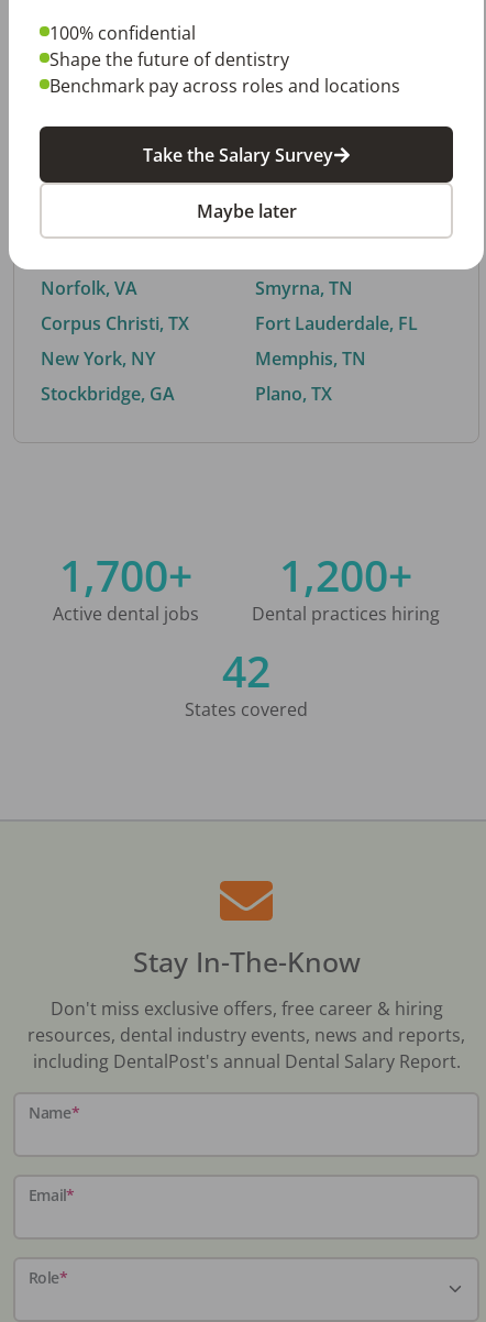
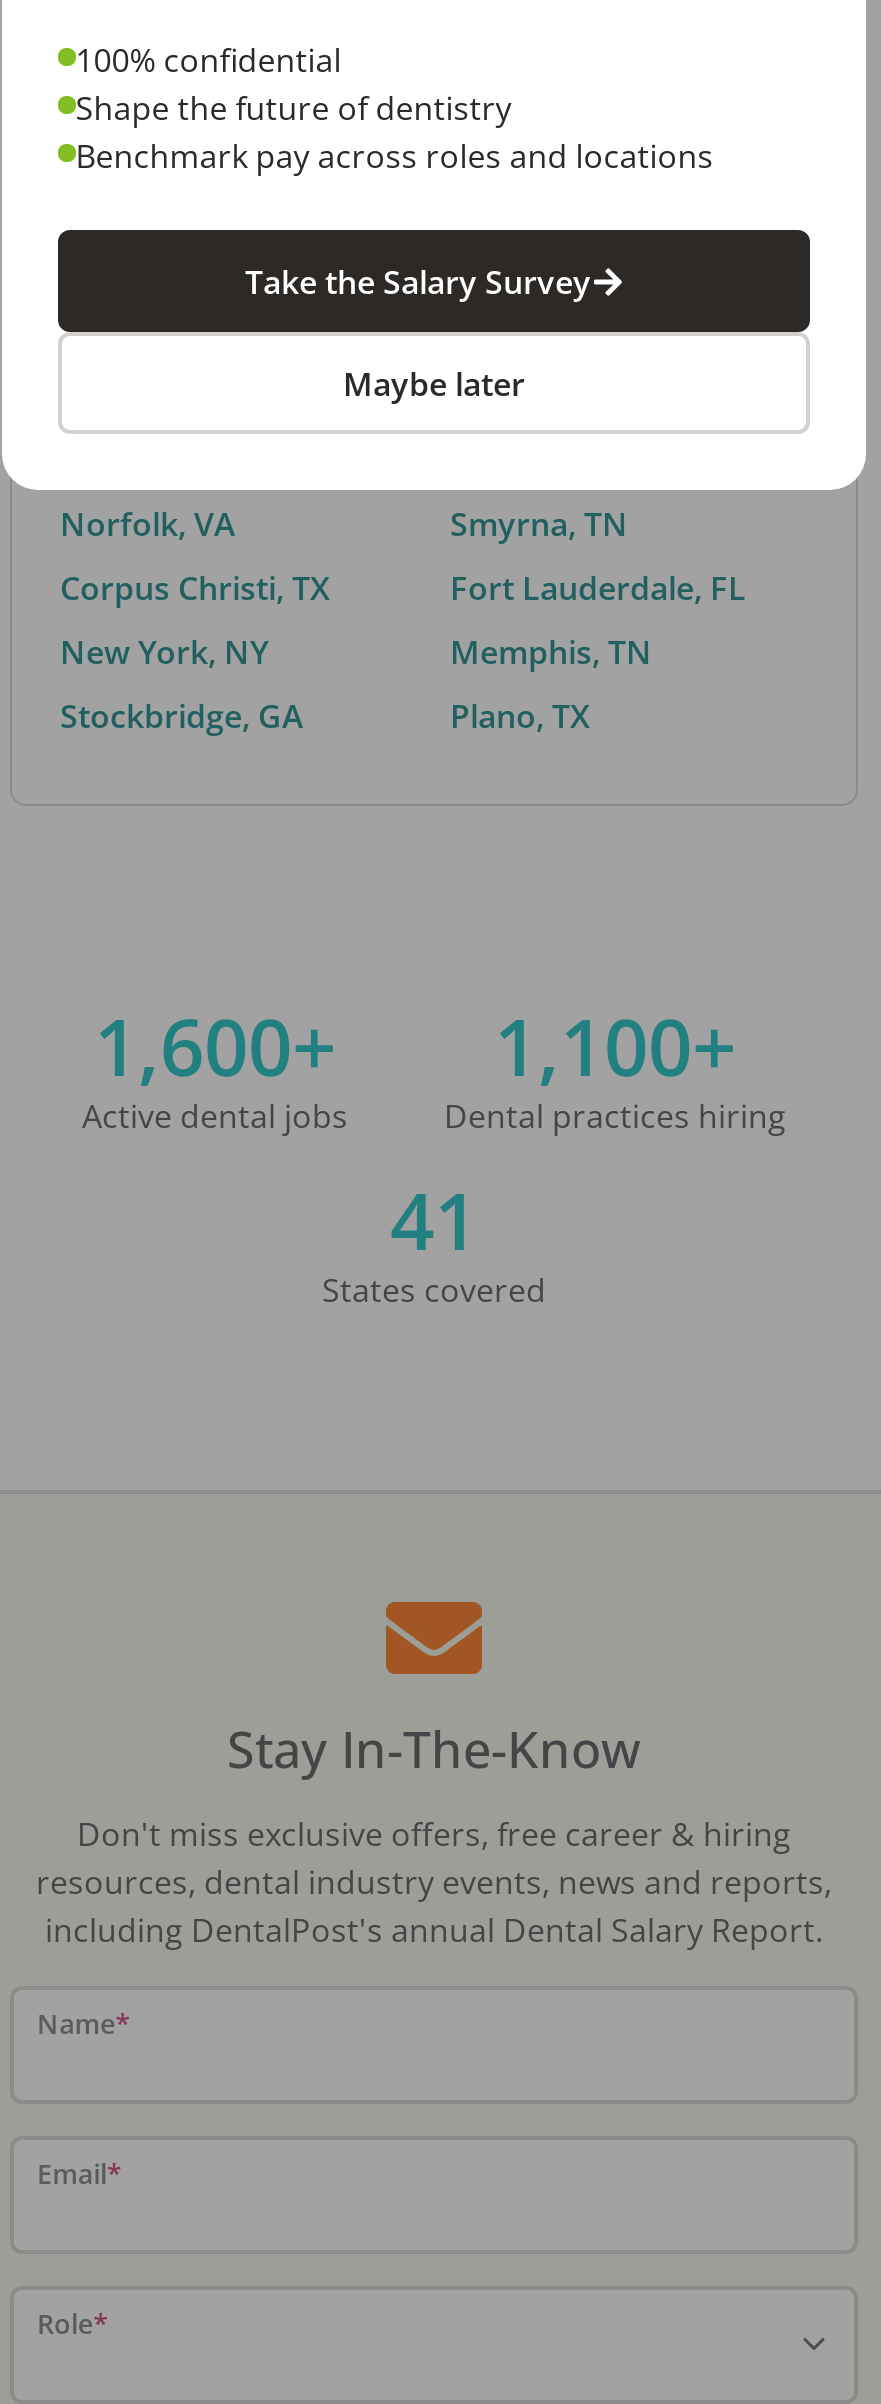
[59,546,192,604] 1,700+ -> [94,993,336,1099] 1,600+
[279,546,412,604] 1,200+ -> [494,993,736,1099] 1,100+
[222,642,270,700] 42 -> [390,1167,478,1273] 41

